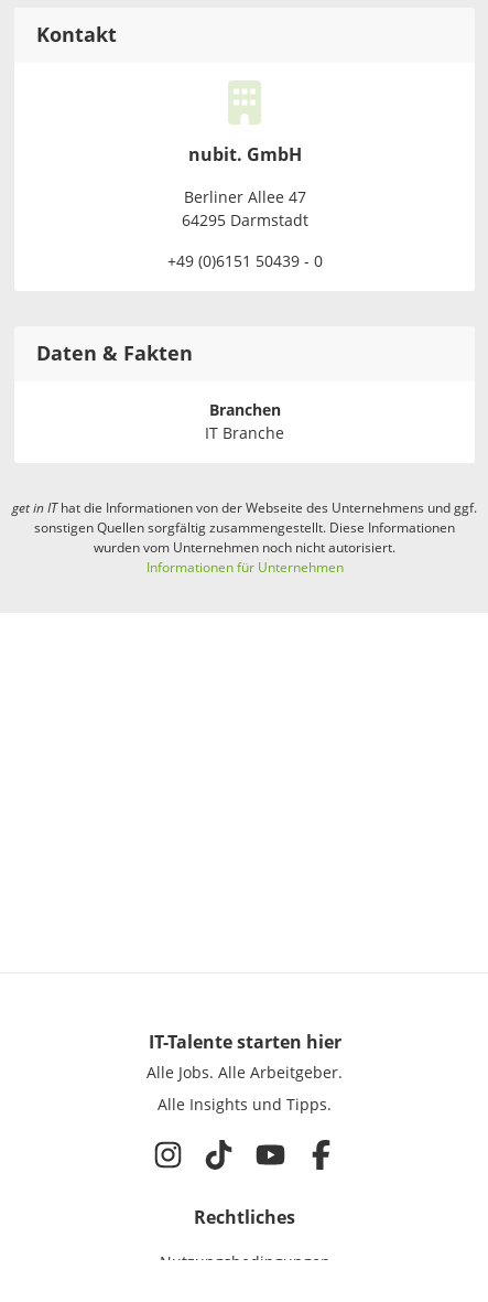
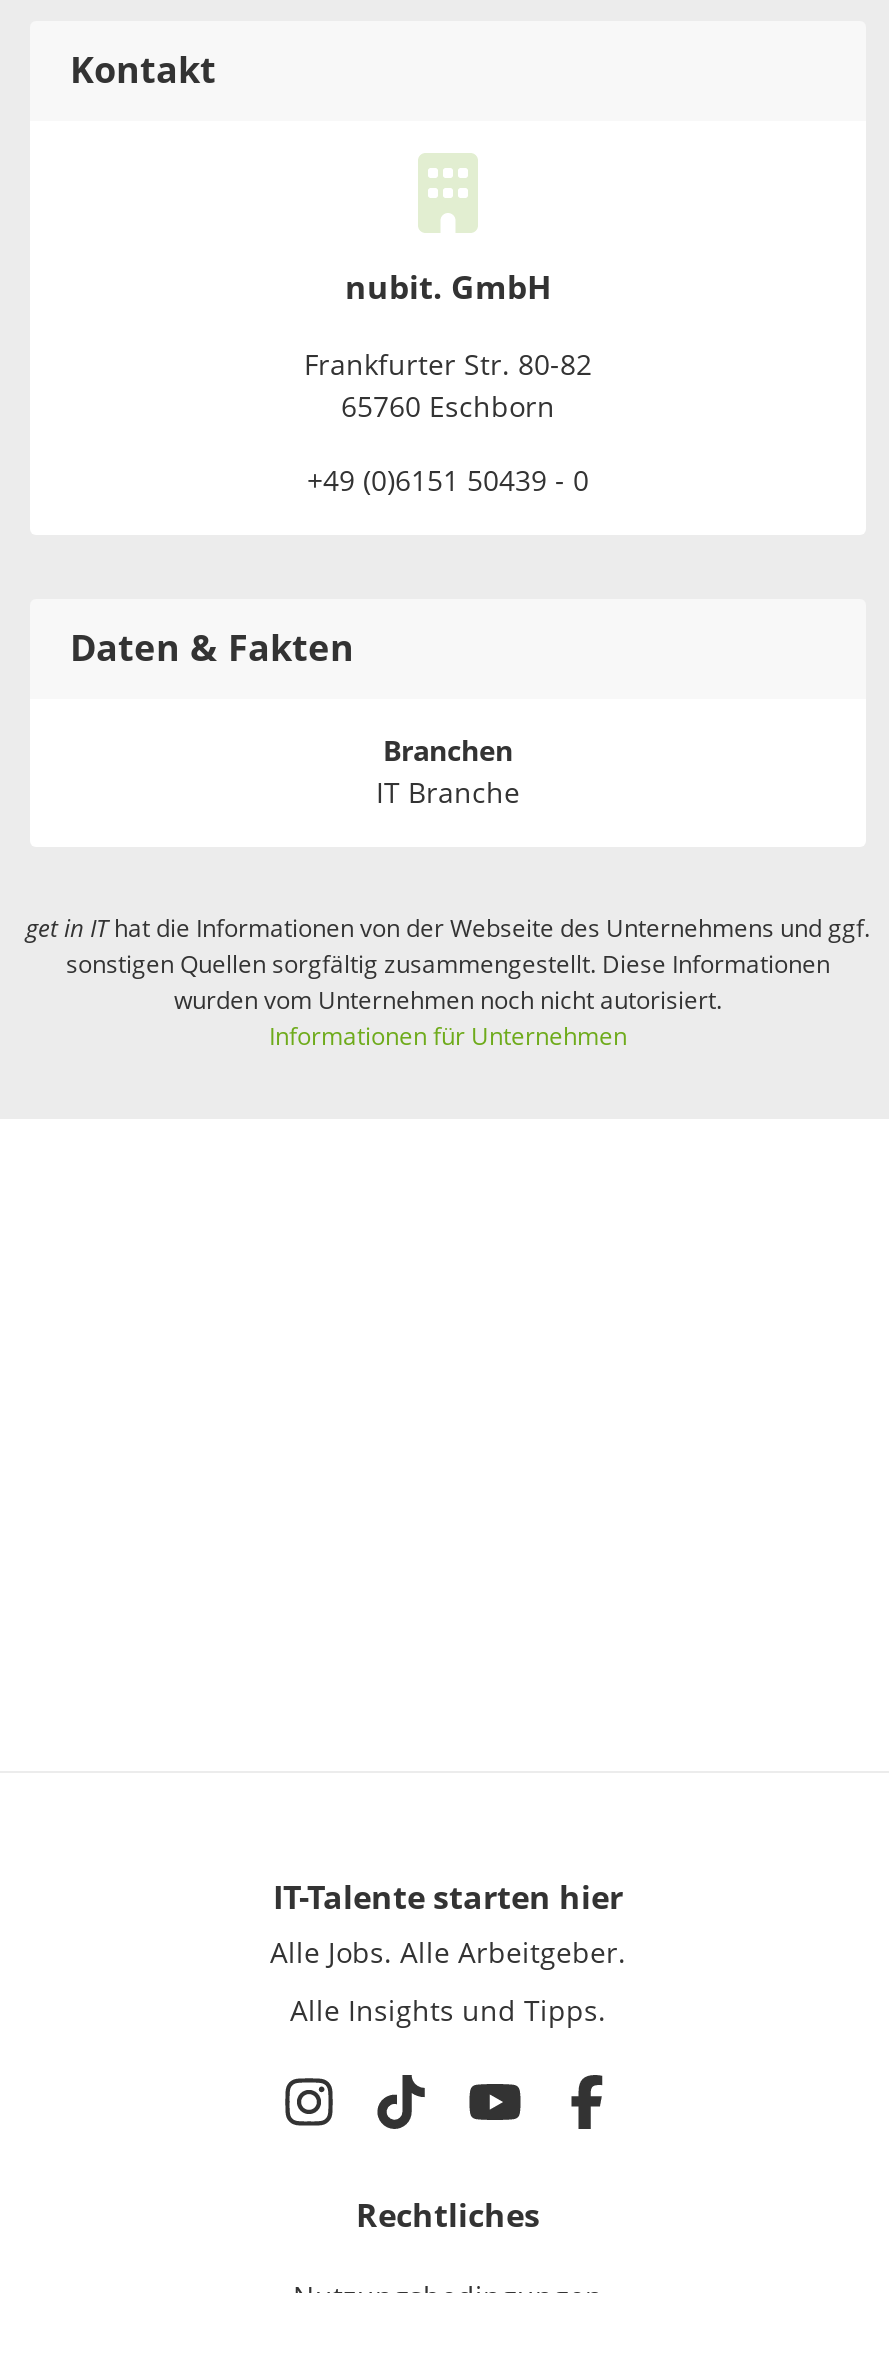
[181,189,308,230] Berliner Allee 47 | 64295 Darmstadt -> [304,349,592,425] Frankfurter Str. 80-82 | 65760 Eschborn

